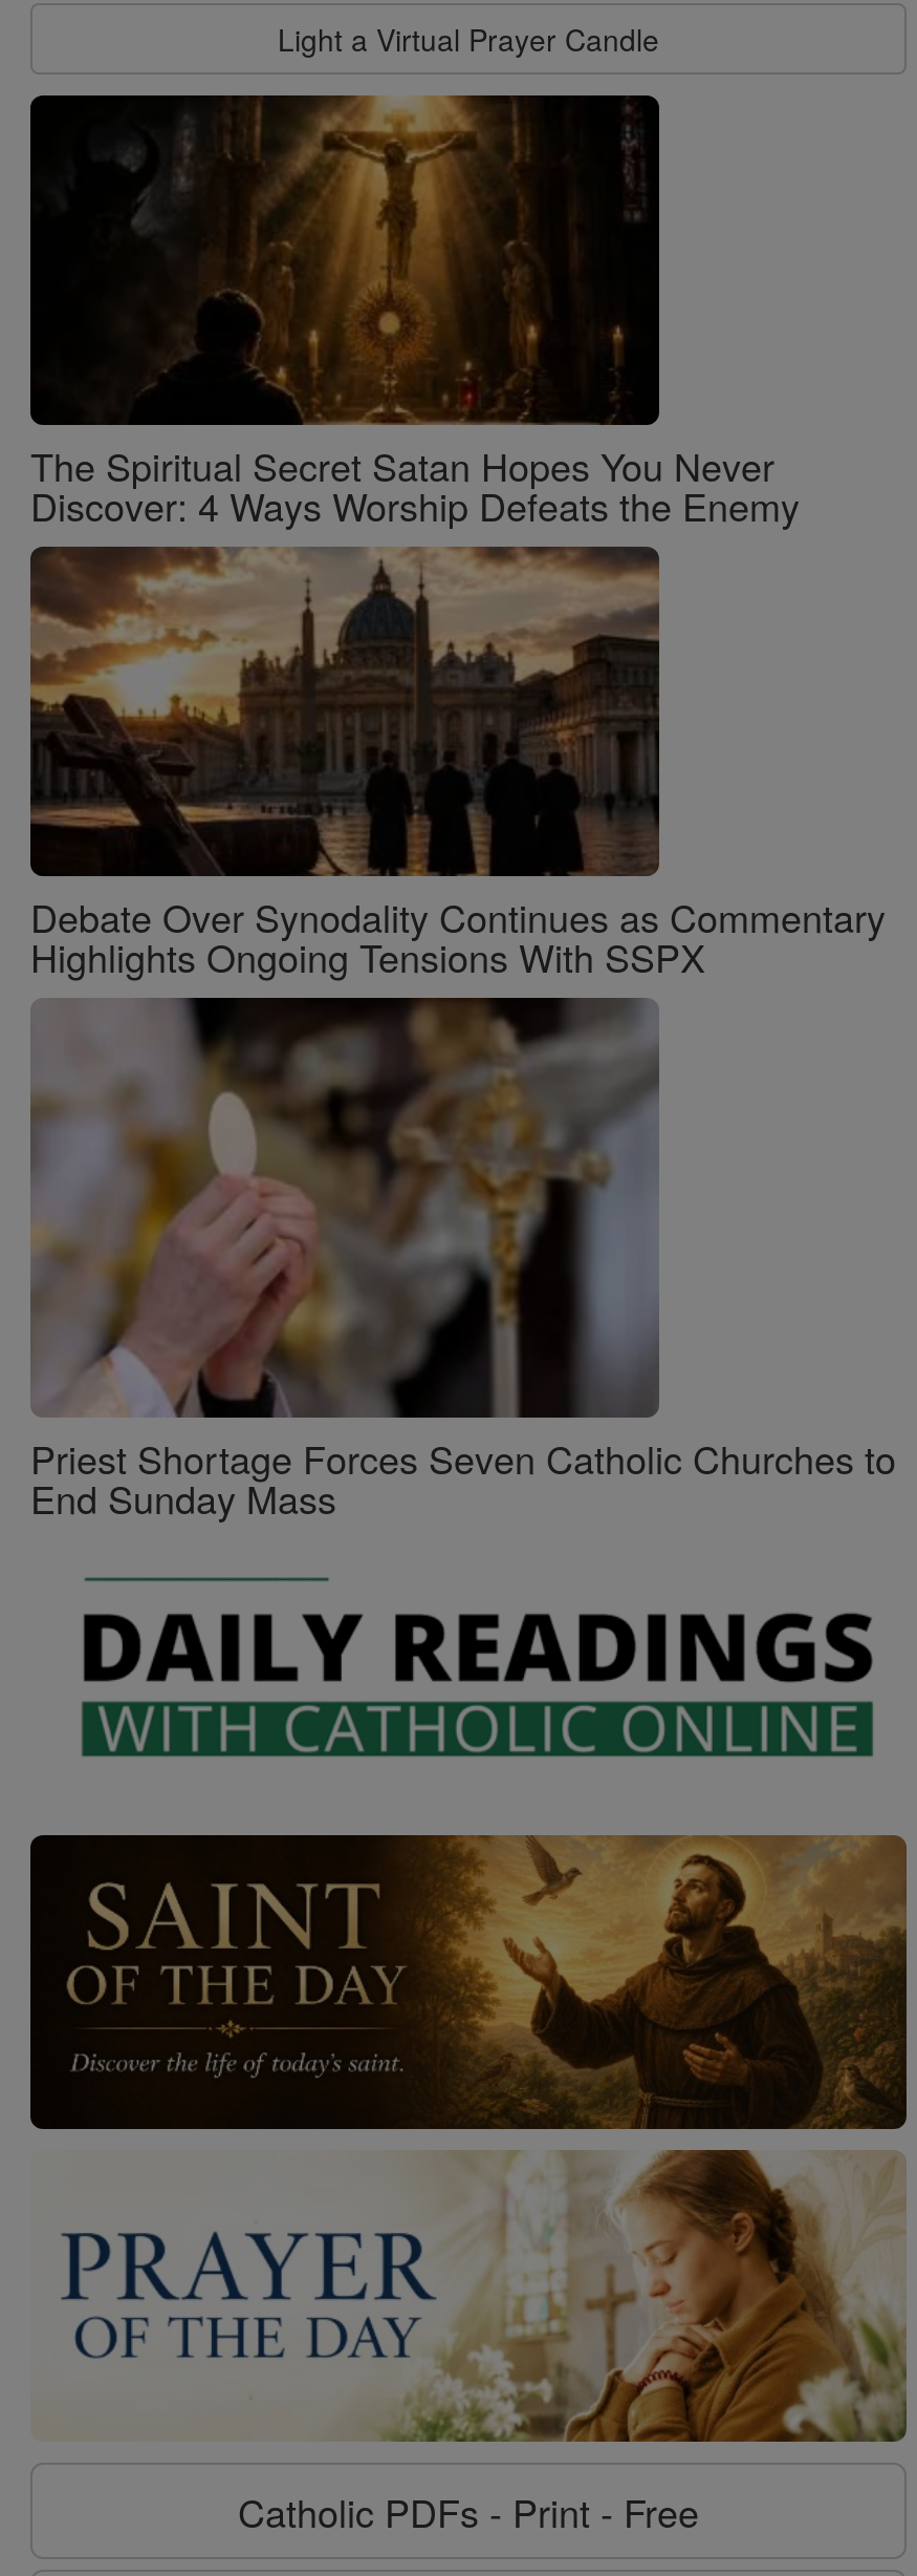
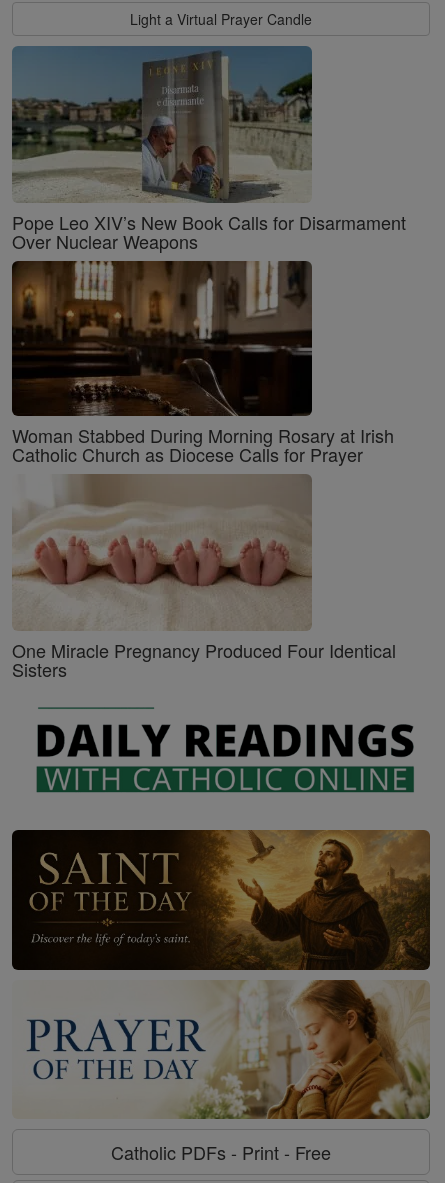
[28,93,661,423] [image] -> [11,45,313,157] [image]
[30,438,800,532] The Spiritual Secret Satan Hopes You Never | Discover: 4 Ways Worship Defeats the Enemy -> [12,209,406,254] Pope Leo XIV’s New Book Calls for Disarmament | Over Nuclear Weapons
[28,603,661,870] [image] -> [12,262,312,372] [image]
[30,889,886,984] Debate Over Synodality Continues as Commentary | Highlights Ongoing Tensions With SSPX -> [12,422,394,467] Woman Stabbed During Morning Rosary at Irish | Catholic Church as Diocese Calls for Prayer
[30,1090,657,1321] [image] -> [13,477,312,630] [image]
[30,1431,896,1525] Priest Shortage Forces Seven Catholic Churches to | End Sunday Mass -> [12,637,396,682] One Miracle Pregnancy Produced Four Identical | Sisters

